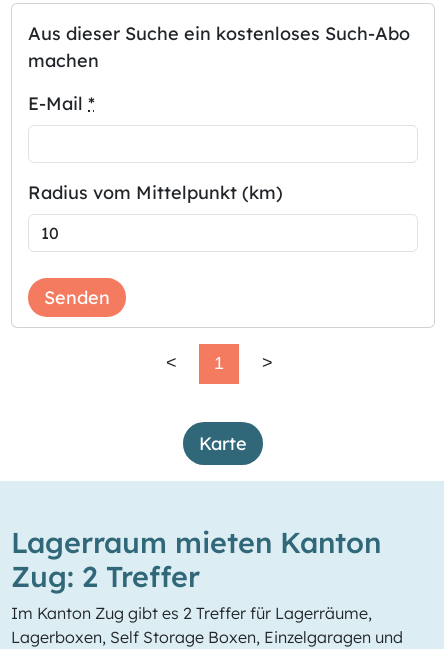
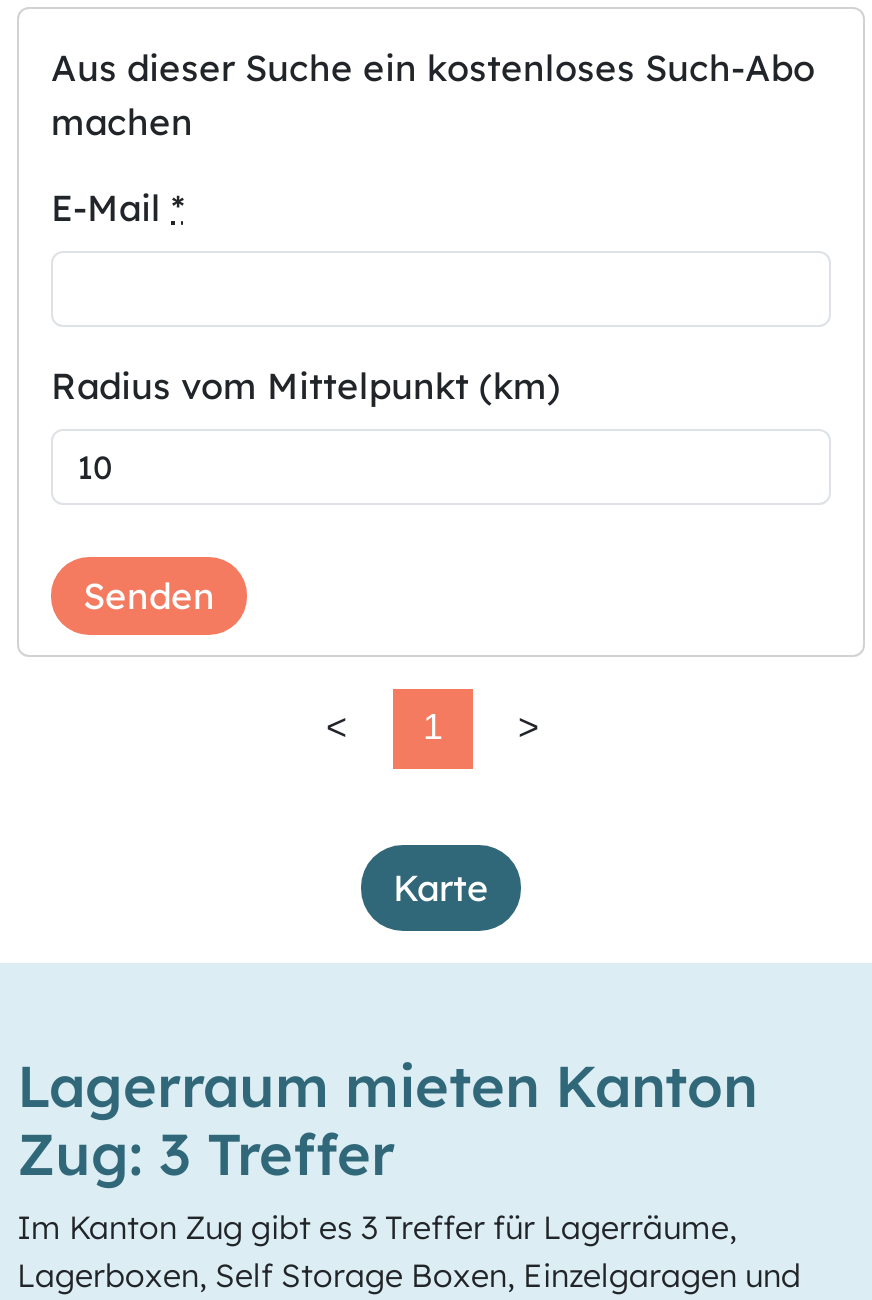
[11,558,200,594] Zug: 2 Treffer -> [17,1117,395,1189] Zug: 3 Treffer
[11,603,372,623] Im Kanton Zug gibt es 2 Treffer für Lagerräume, -> [17,1207,737,1247] Im Kanton Zug gibt es 3 Treffer für Lagerräume,

